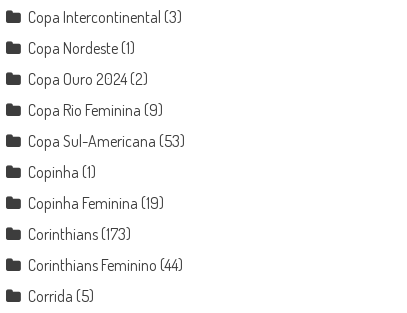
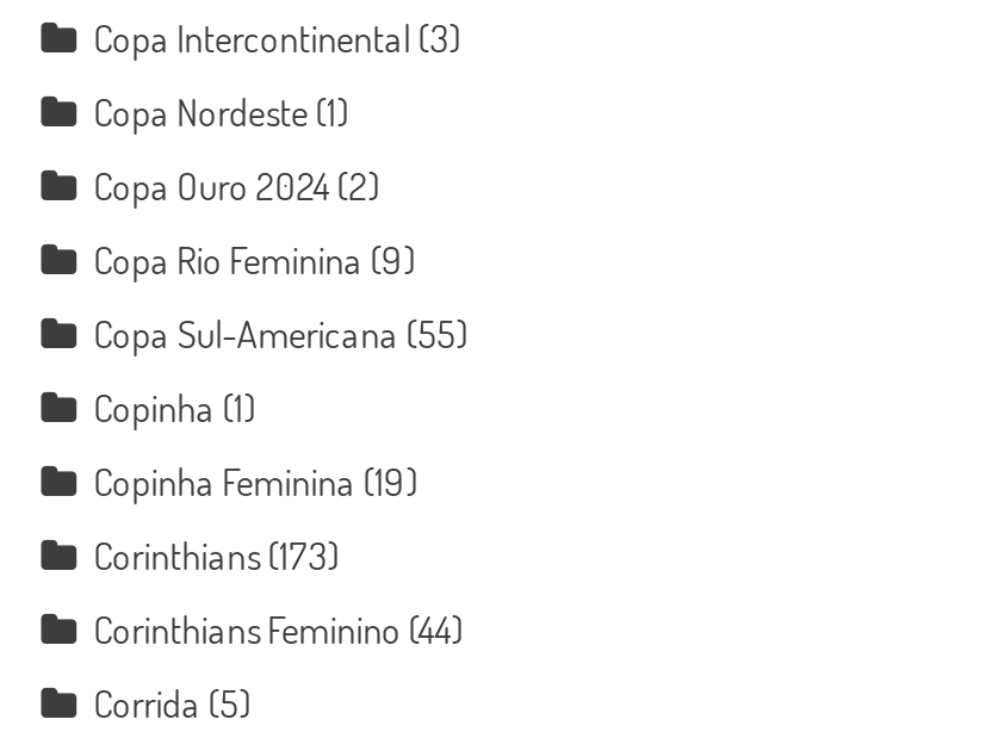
[28,131,185,151] Copa Sul-Americana (53) -> [93,309,468,357] Copa Sul-Americana (55)

